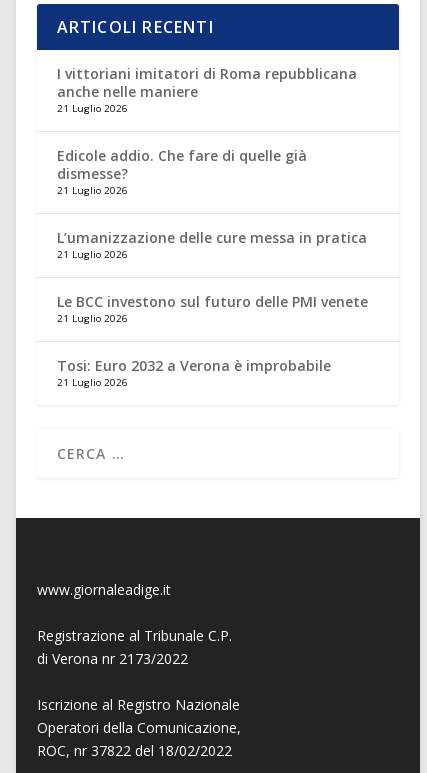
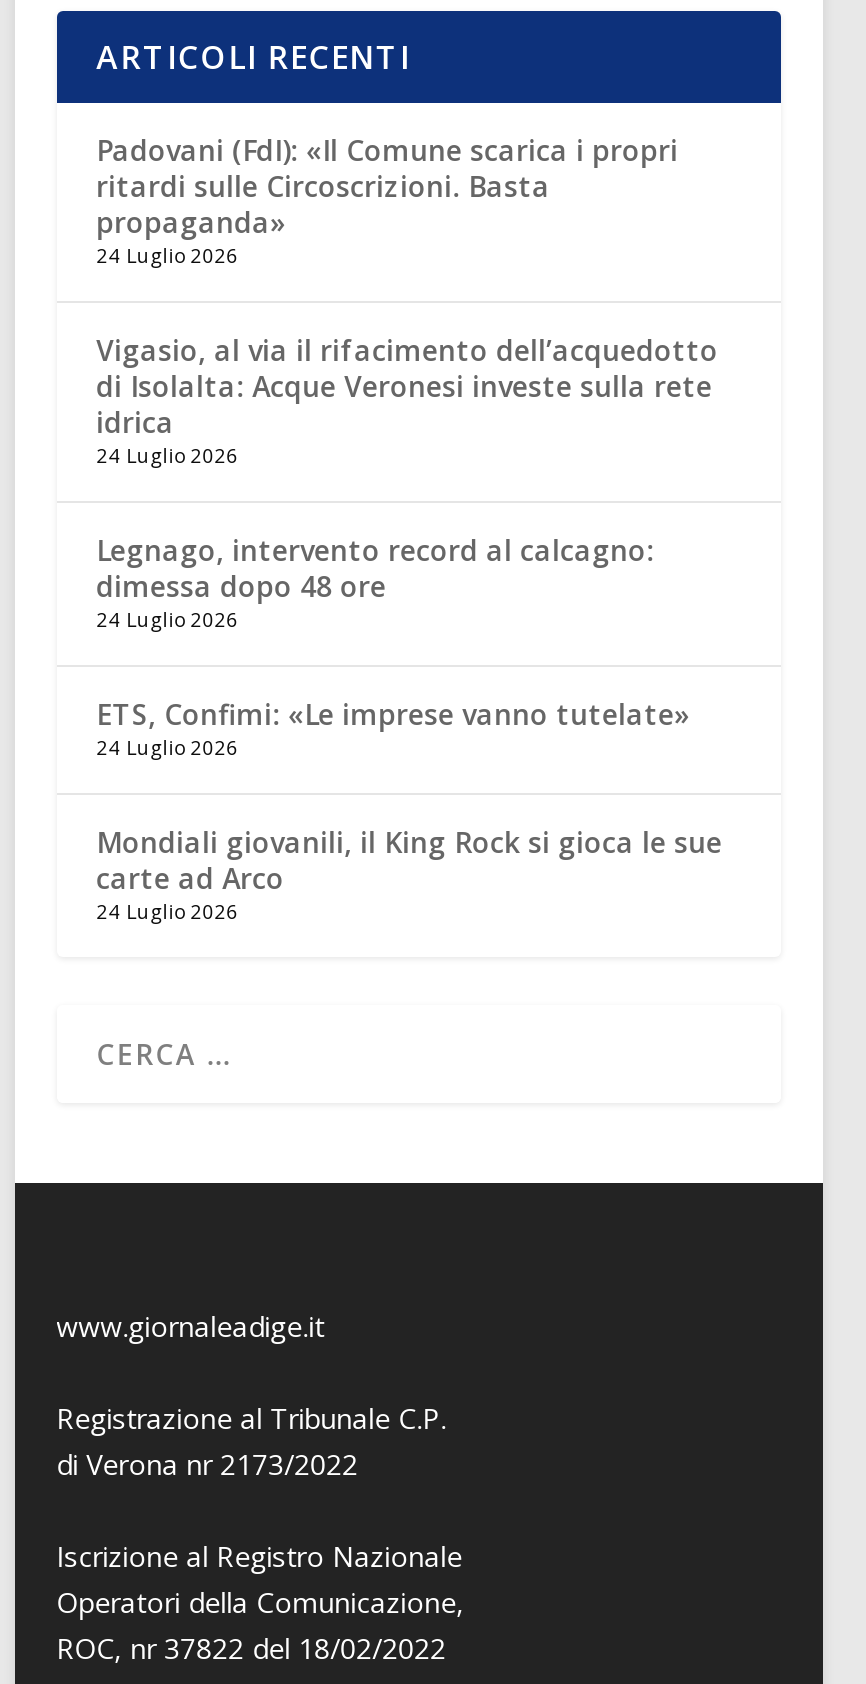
[57,64,357,115] I vittoriani imitatori di Roma repubblicana | anche nelle maniere | 21 Luglio 2026 -> [96,130,678,268] Padovani (FdI): «Il Comune scarica i propri | ritardi sulle Circoscrizioni. Basta | propaganda» | 24 Luglio 2026
[57,146,307,197] Edicole addio. Che fare di quelle già | dismesse? | 21 Luglio 2026 -> [96,330,718,468] Vigasio, al via il rifacimento dell’acquedotto | di Isolalta: Acque Veronesi investe sulla rete | idrica | 24 Luglio 2026
[57,228,367,261] L’umanizzazione delle cure messa in pratica | 21 Luglio 2026 -> [96,530,654,632] Legnago, intervento record al calcagno: | dimessa dopo 48 ore | 24 Luglio 2026
[57,292,368,325] Le BCC investono sul futuro delle PMI venete | 21 Luglio 2026 -> [96,694,690,760] ETS, Confimi: «Le imprese vanno tutelate» | 24 Luglio 2026
[57,356,331,389] Tosi: Euro 2032 a Verona è improbabile | 21 Luglio 2026 -> [96,822,722,924] Mondiali giovanili, il King Rock si gioca le sue | carte ad Arco | 24 Luglio 2026

